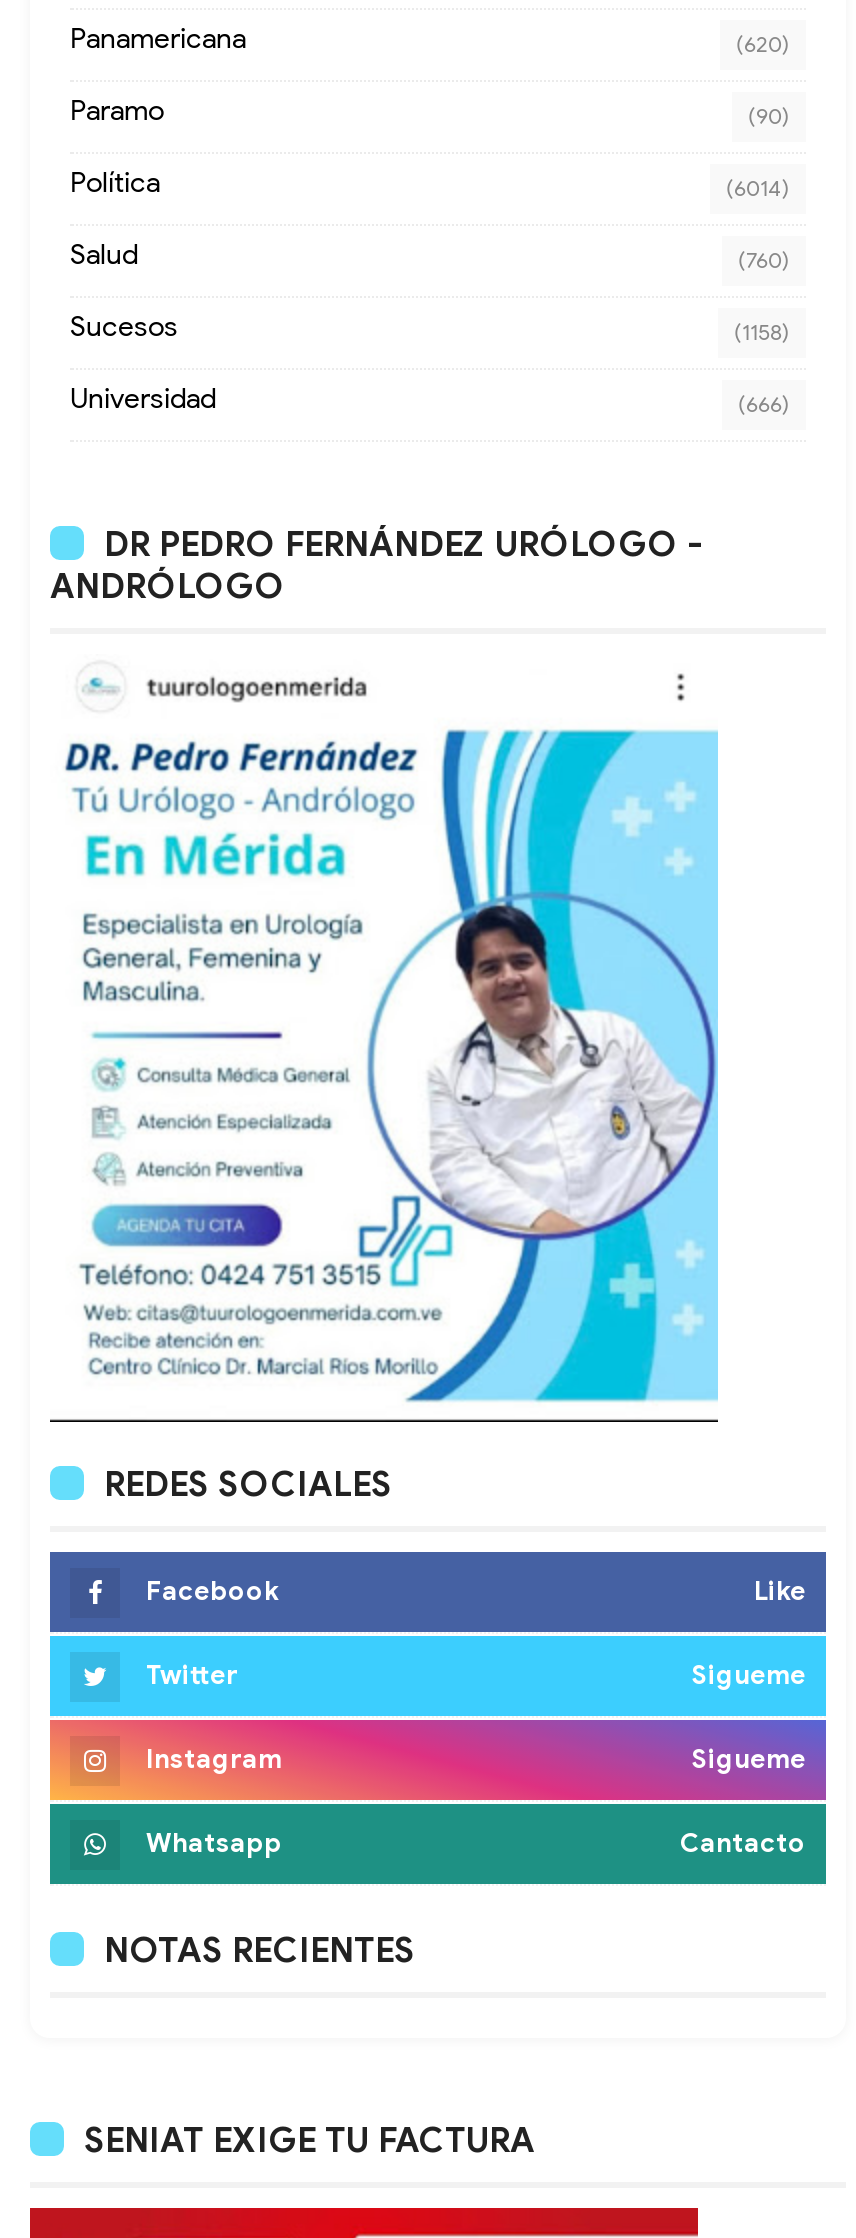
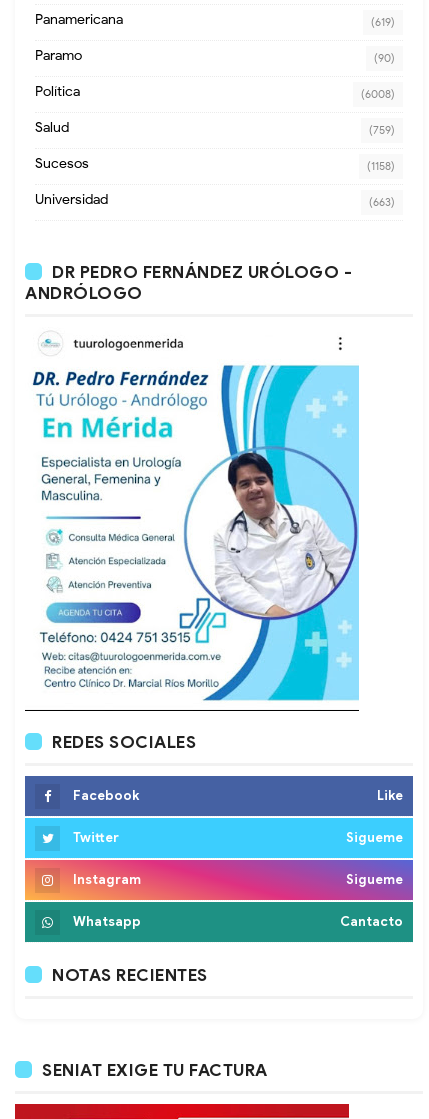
[736,30,790,58] (620) -> [371,15,395,29] (619)
[726,174,790,202] (6014) -> [361,87,395,101] (6008)
[738,246,790,274] (760) -> [369,123,395,137] (759)
[738,390,790,418] (666) -> [369,195,395,209] (663)

